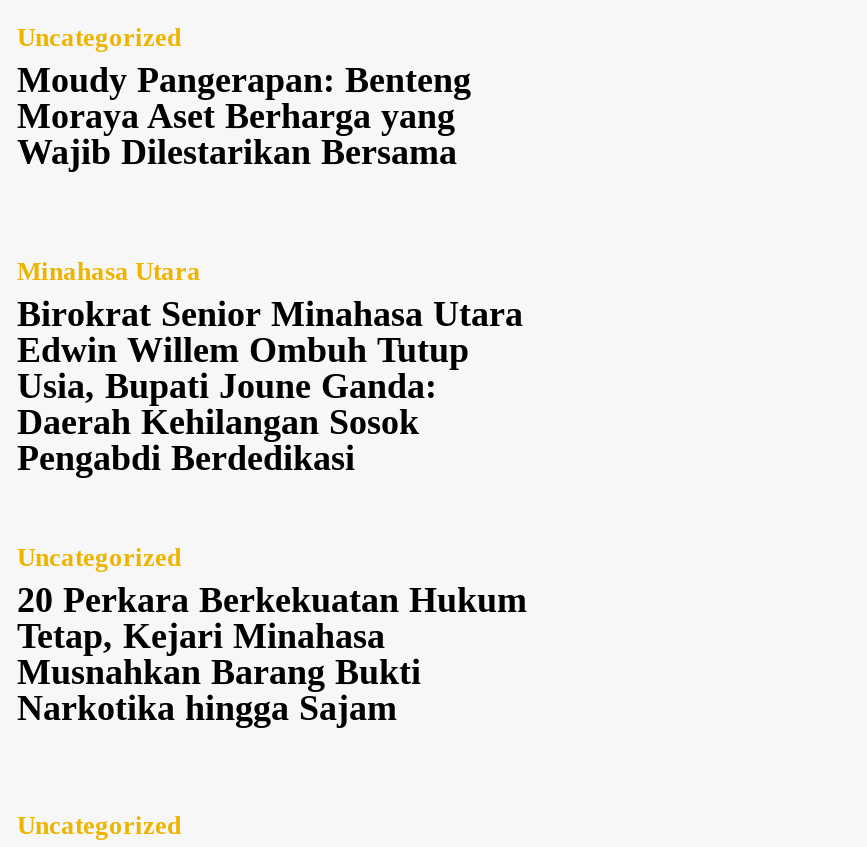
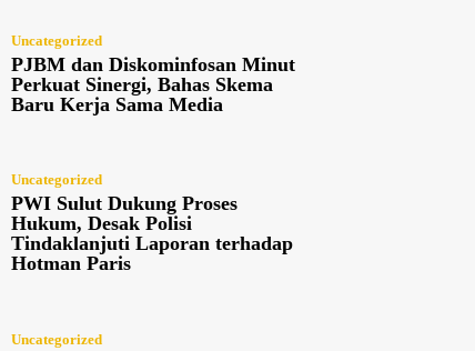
[17,61,523,478] Moudy Pangerapan: Benteng | Moraya Aset Berharga yang | Wajib Dilestarikan Bersama | Minahasa Utara | Birokrat Senior Minahasa Utara | Edwin Willem Ombuh Tutup | Usia, Bupati Joune Ganda: | Daerah Kehilangan Sosok | Pengabdi Berdedikasi -> [11,53,295,115] PJBM dan Diskominfosan Minut | Perkuat Sinergi, Bahas Skema | Baru Kerja Sama Media
[17,580,527,728] 20 Perkara Berkekuatan Hukum | Tetap, Kejari Minahasa | Musnahkan Barang Bukti | Narkotika hingga Sajam -> [11,192,293,275] PWI Sulut Dukung Proses | Hukum, Desak Polisi | Tindaklanjuti Laporan terhadap | Hotman Paris

